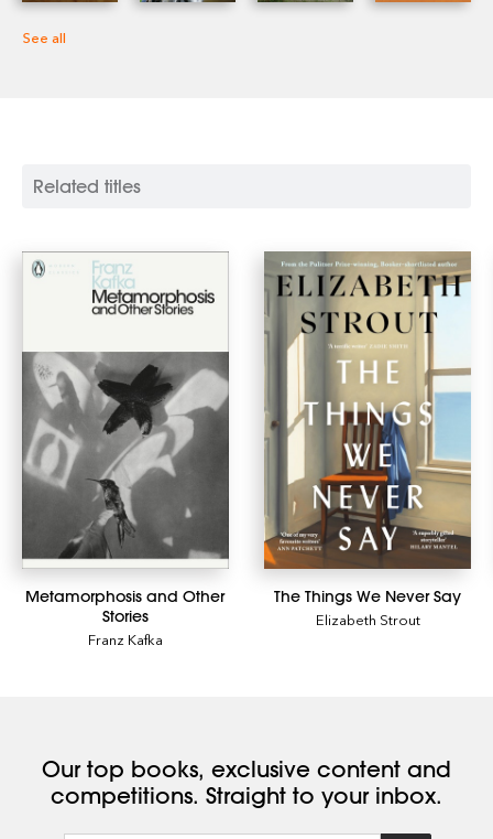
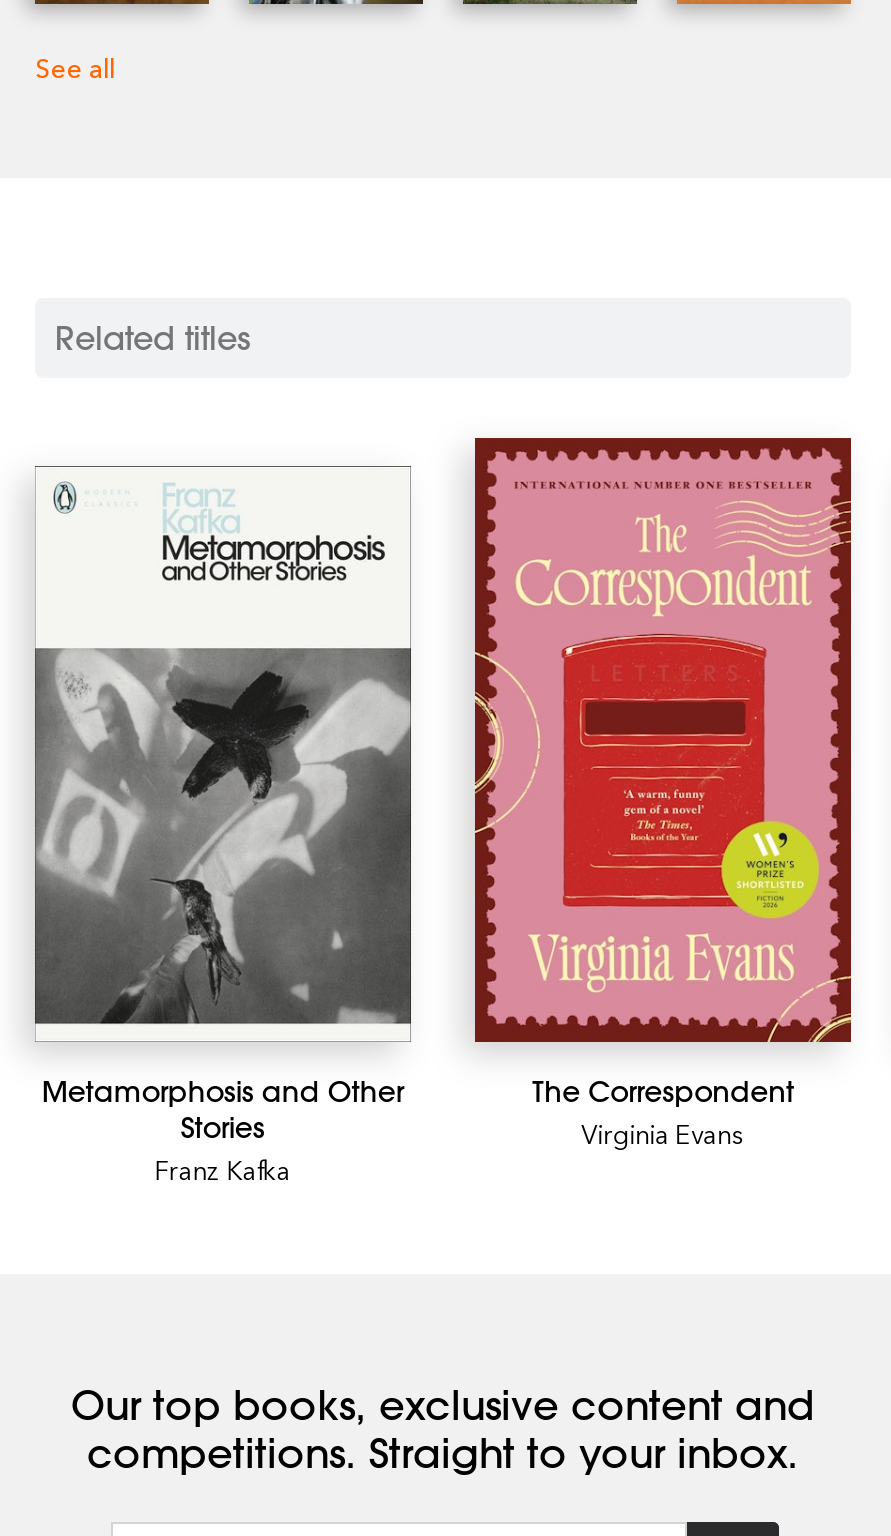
[263,241,472,630] [image] | The Things We Never Say | Elizabeth Strout -> [473,436,853,1152] [image] | The Correspondent | Virginia Evans

